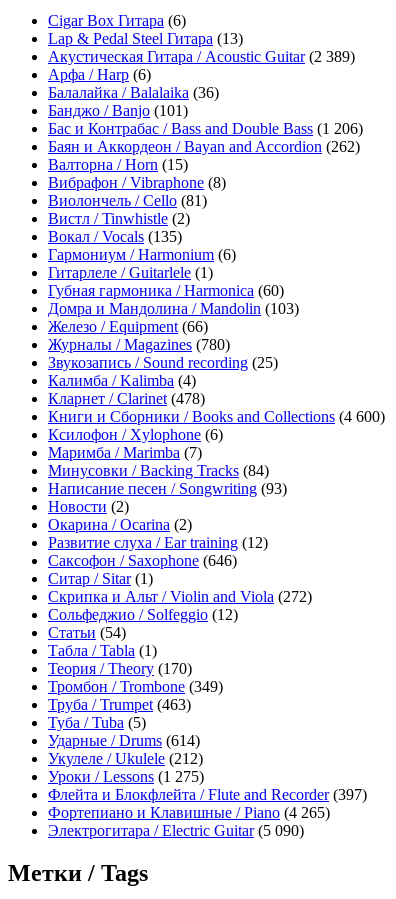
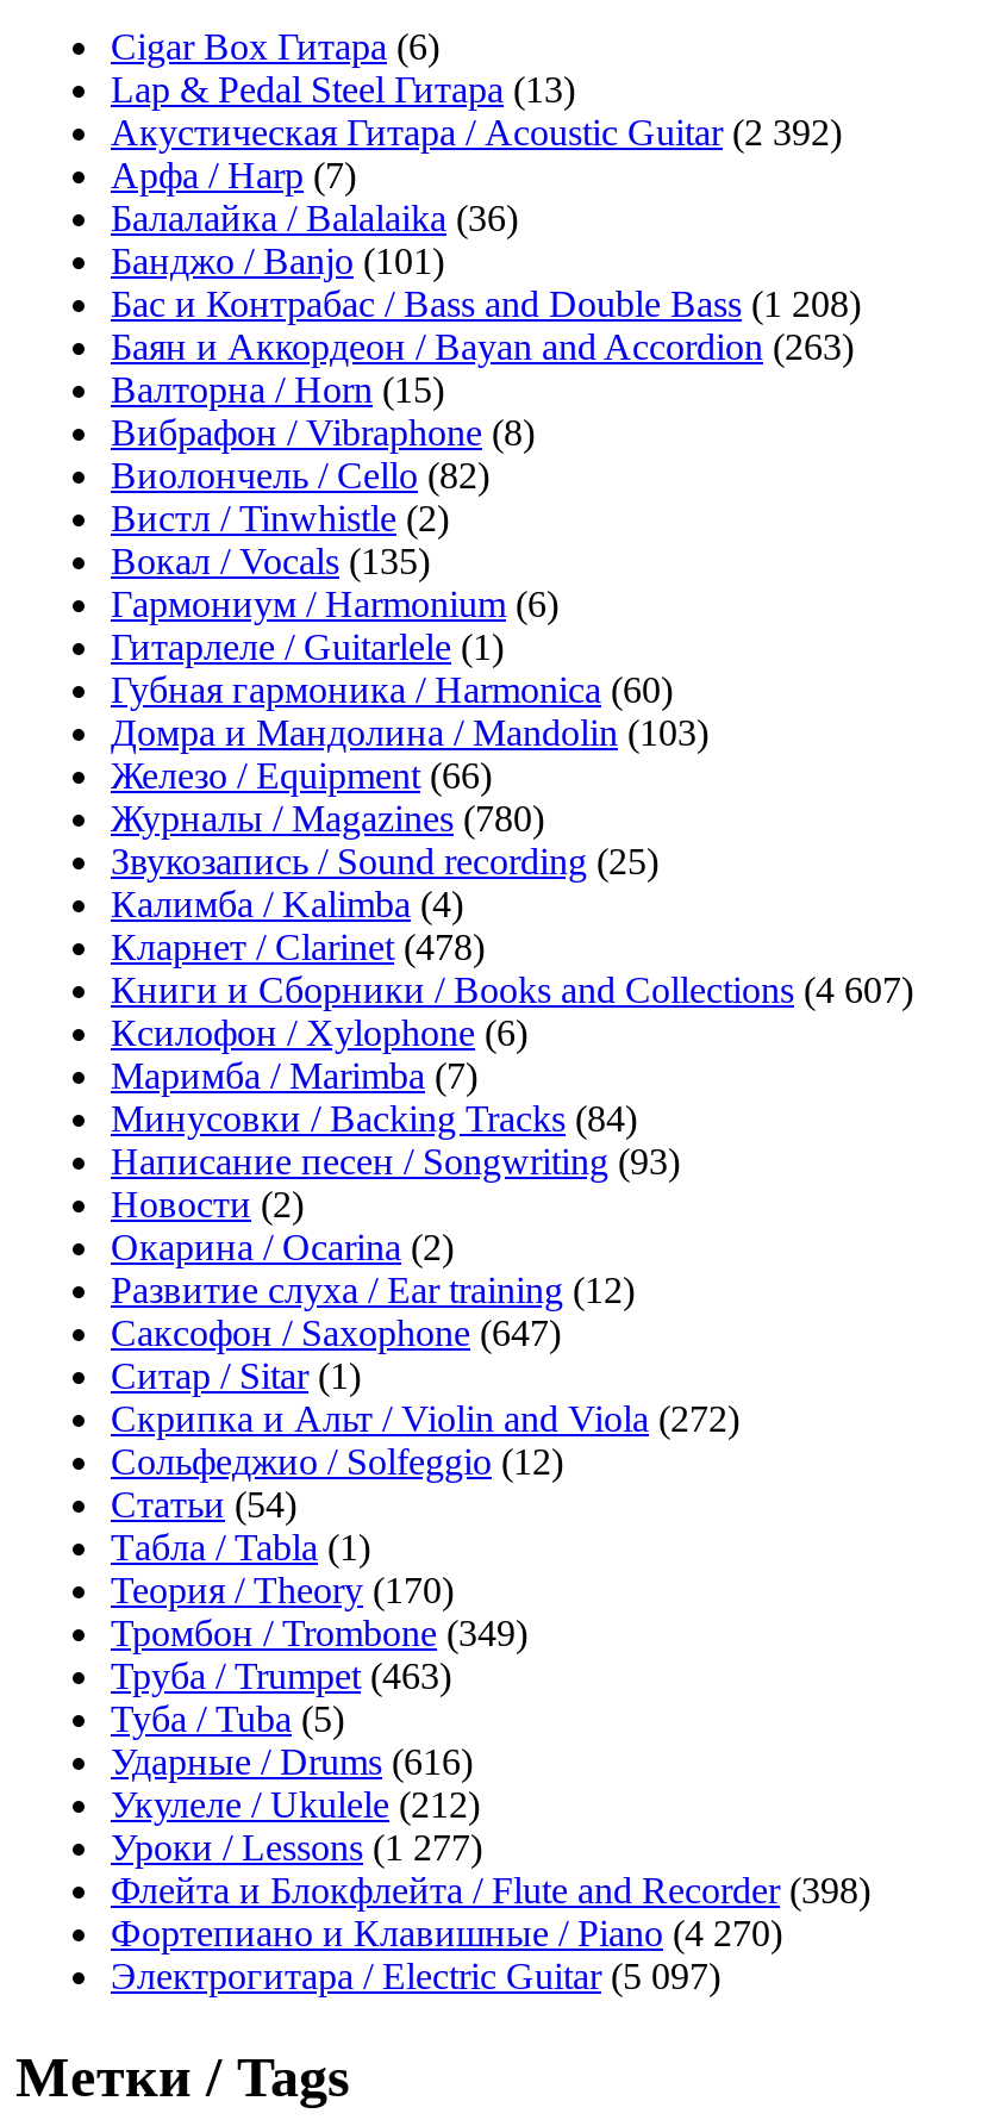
[48,48,355,65] Акустическая Гитара / Acoustic Guitar (2 389) -> [111,113,842,153] Акустическая Гитара / Acoustic Guitar (2 392)
[48,66,151,83] Арфа / Harp (6) -> [111,156,356,196] Арфа / Harp (7)
[48,120,363,137] Бас и Контрабас / Bass and Double Bass (1 206) -> [111,284,861,325] Бас и Контрабас / Bass and Double Bass (1 208)
[48,138,360,155] Баян и Аккордеон / Bayan and Accordion (262) -> [111,327,854,368] Баян и Аккордеон / Bayan and Accordion (263)
[48,192,207,209] Виолончель / Cello (81) -> [111,456,489,496] Виолончель / Cello (82)
[48,408,385,425] Книги и Сборники / Books and Collections (4 600) -> [111,970,913,1011] Книги и Сборники / Books and Collections (4 607)
[48,552,237,569] Саксофон / Saxophone (646) -> [111,1313,561,1354] Саксофон / Saxophone (647)
[48,732,200,749] Ударные / Drums (614) -> [111,1742,473,1783] Ударные / Drums (616)
[48,768,204,785] Уроки / Lessons (1 275) -> [111,1828,482,1868] Уроки / Lessons (1 277)
[48,786,367,803] Флейта и Блокфлейта / Flute and Recorder (397) -> [111,1871,870,1911] Флейта и Блокфлейта / Flute and Recorder (398)
[48,804,330,821] Фортепиано и Клавишные / Piano (4 265) -> [111,1914,782,1954] Фортепиано и Клавишные / Piano (4 270)
[48,822,304,839] Электрогитара / Electric Guitar (5 090) -> [111,1956,720,1997] Электрогитара / Electric Guitar (5 097)

